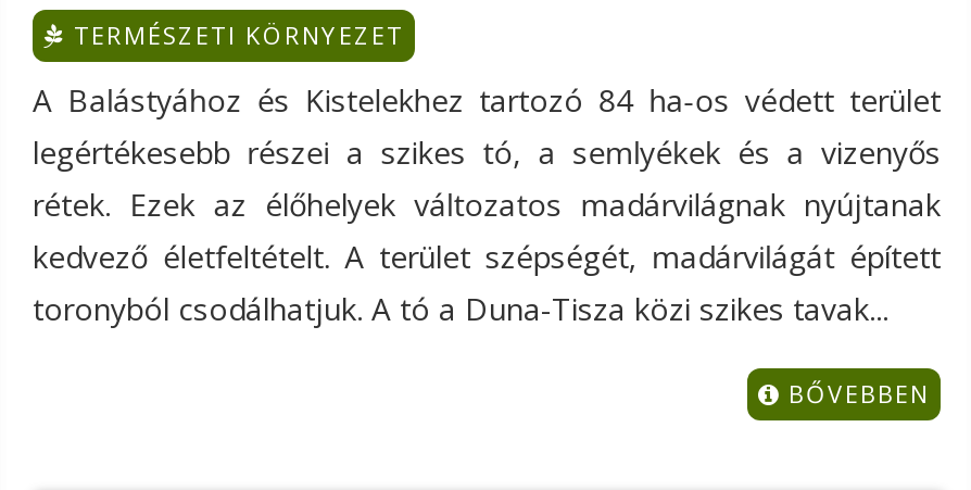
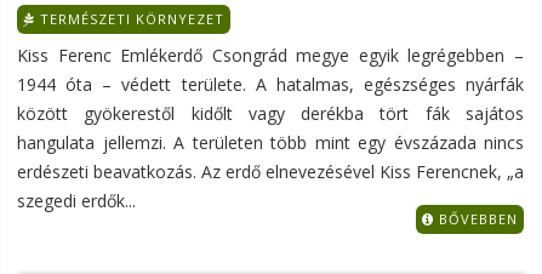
[33,78,941,328] A Balástyához és Kistelekhez tartozó 84 ha-os védett terület | legértékesebb részei a szikes tó, a semlyékek és a vizenyős | rétek. Ezek az élőhelyek változatos madárvilágnak nyújtanak | kedvező életfeltételt. A terület szépségét, madárvilágát épített | toronyból csodálhatjuk. A tó a Duna-Tisza közi szikes tavak... -> [17,44,524,213] Kiss Ferenc Emlékerdő Csongrád megye egyik legrégebben – | 1944 óta – védett területe. A hatalmas, egészséges nyárfák | között gyökerestől kidőlt vagy derékba tört fák sajátos | hangulata jellemzi. A területen több mint egy évszázada nincs | erdészeti beavatkozás. Az erdő elnevezésével Kiss Ferencnek, „a | szegedi erdők...

